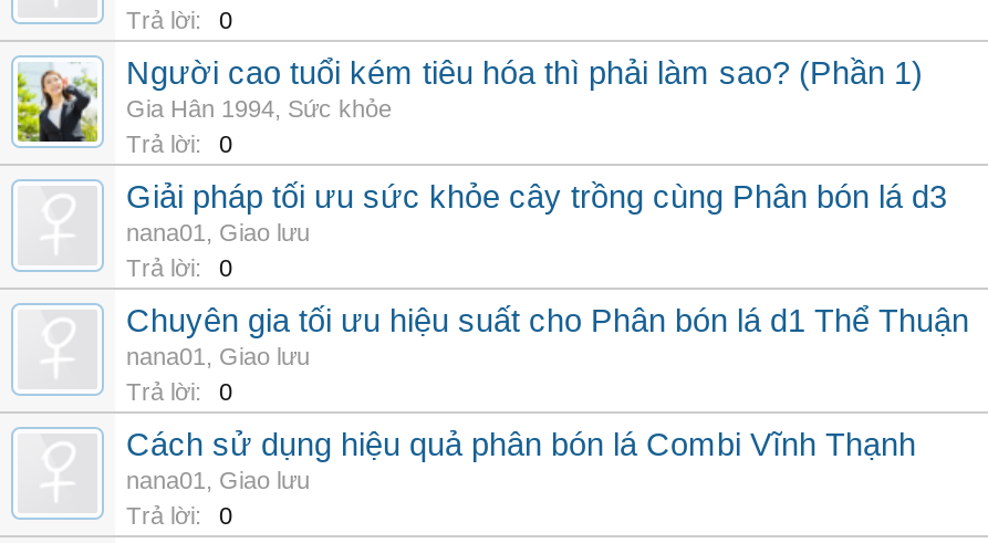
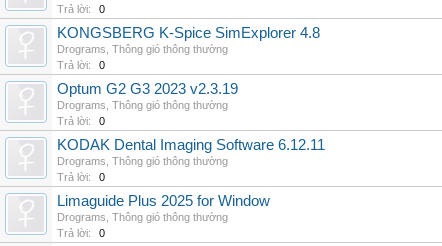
[15,64,100,144] [image] -> none
[126,55,923,122] Người cao tuổi kém tiêu hóa thì phải làm sao? (Phần 1) | Gia Hân 1994, Sức khỏe -> [57,25,320,55] KONGSBERG K-Spice SimExplorer 4.8 | Drograms, Thông gió thông thường
[126,179,947,246] Giải pháp tối ưu sức khỏe cây trồng cùng Phân bón lá d3 | nana01, Giao lưu -> [57,81,238,111] Optum G2 G3 2023 v2.3.19 | Drograms, Thông gió thông thường
[126,303,969,369] Chuyên gia tối ưu hiệu suất cho Phân bón lá d1 Thể Thuận | nana01, Giao lưu -> [57,137,325,167] KODAK Dental Imaging Software 6.12.11 | Drograms, Thông gió thông thường
[126,427,916,493] Cách sử dụng hiệu quả phân bón lá Combi Vĩnh Thạnh | nana01, Giao lưu -> [57,193,270,223] Limaguide Plus 2025 for Window | Drograms, Thông gió thông thường

